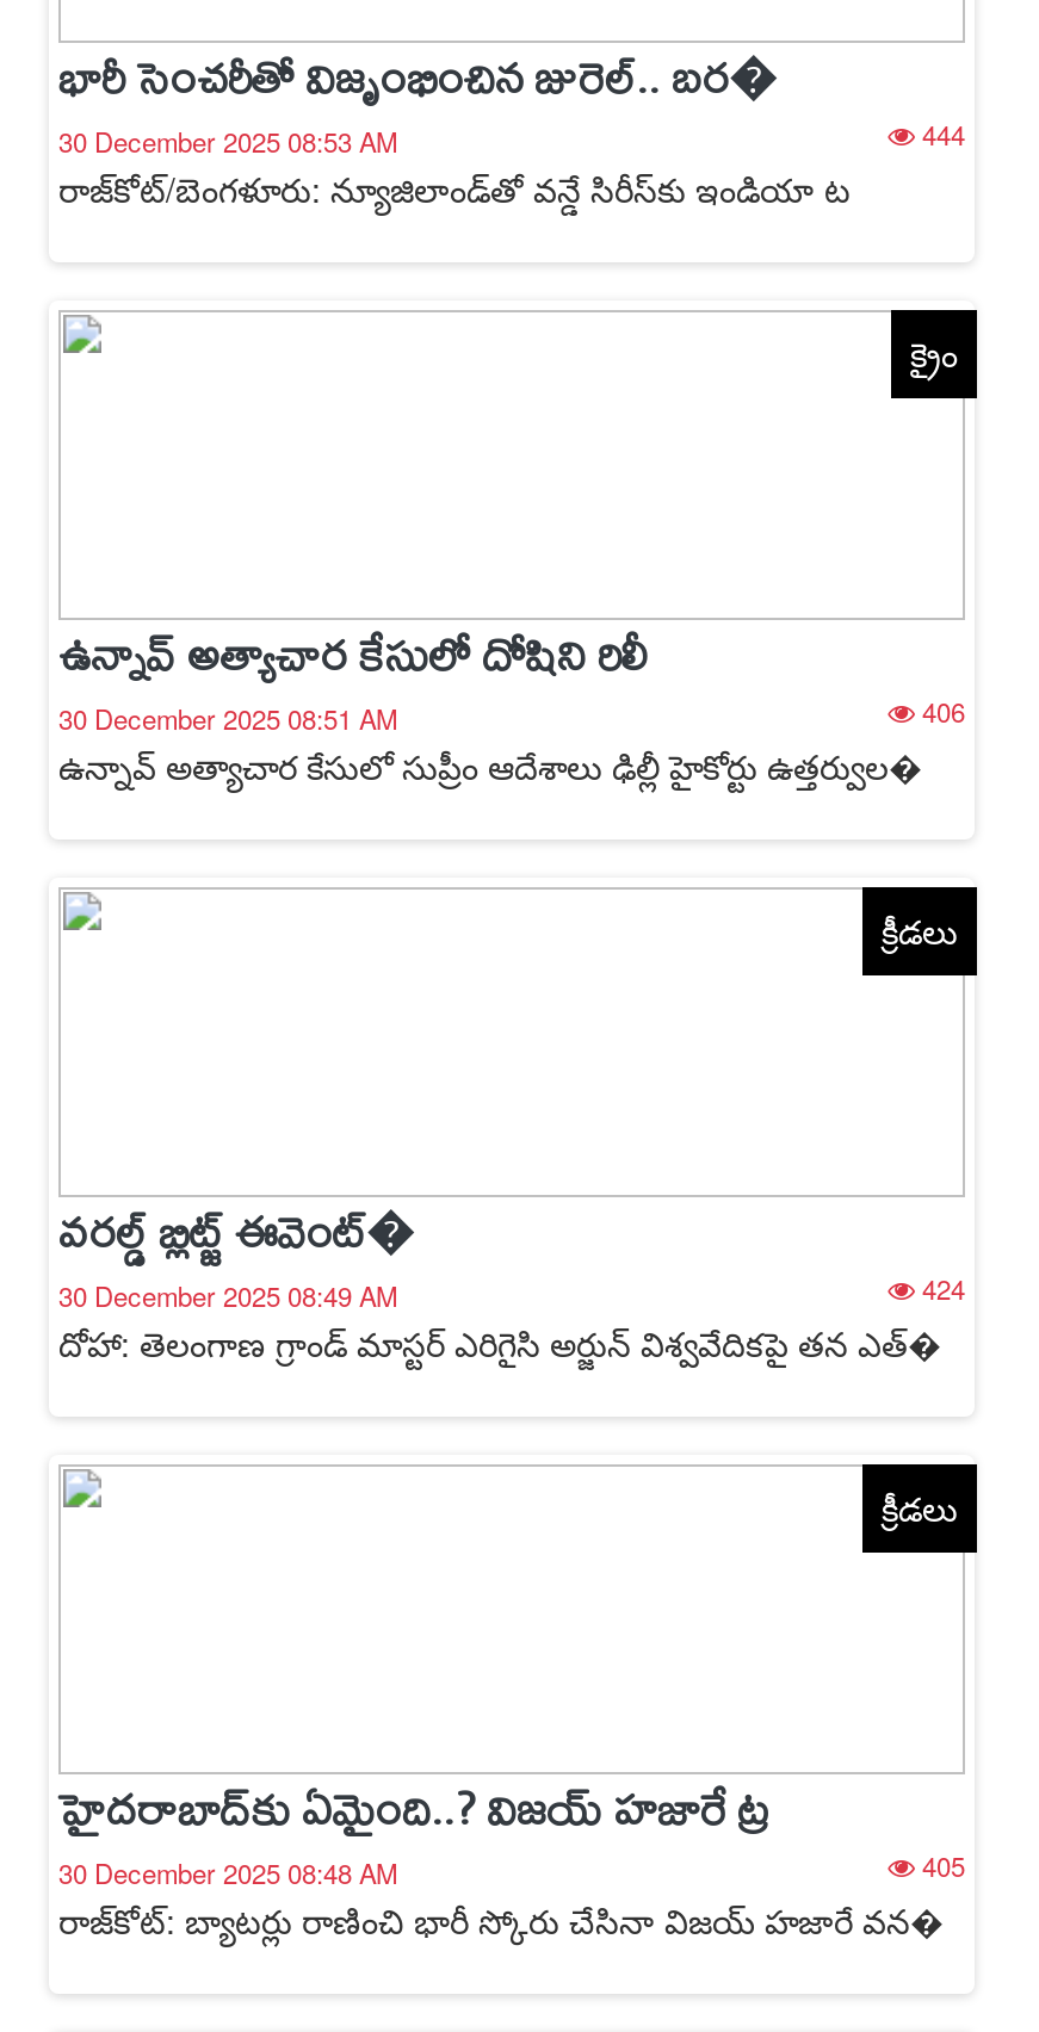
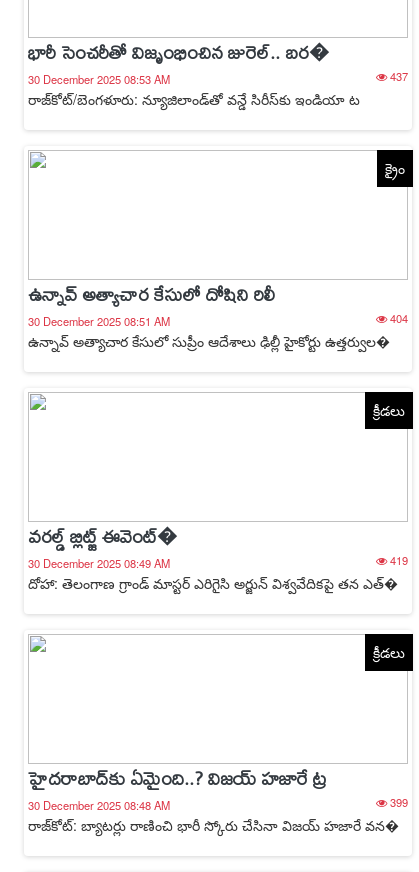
[915,114,965,153] 444 -> [387,68,408,84] 437
[915,692,965,730] 406 -> [387,310,408,326] 404
[915,1269,965,1307] 424 -> [387,552,408,568] 419
[915,1846,965,1884] 405 -> [387,794,408,810] 399

